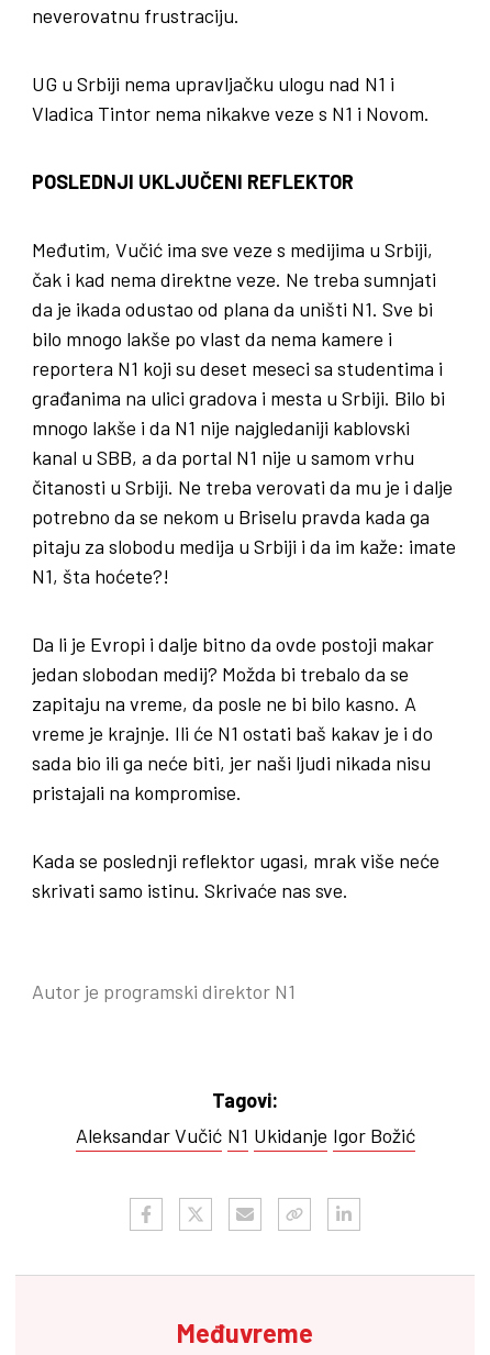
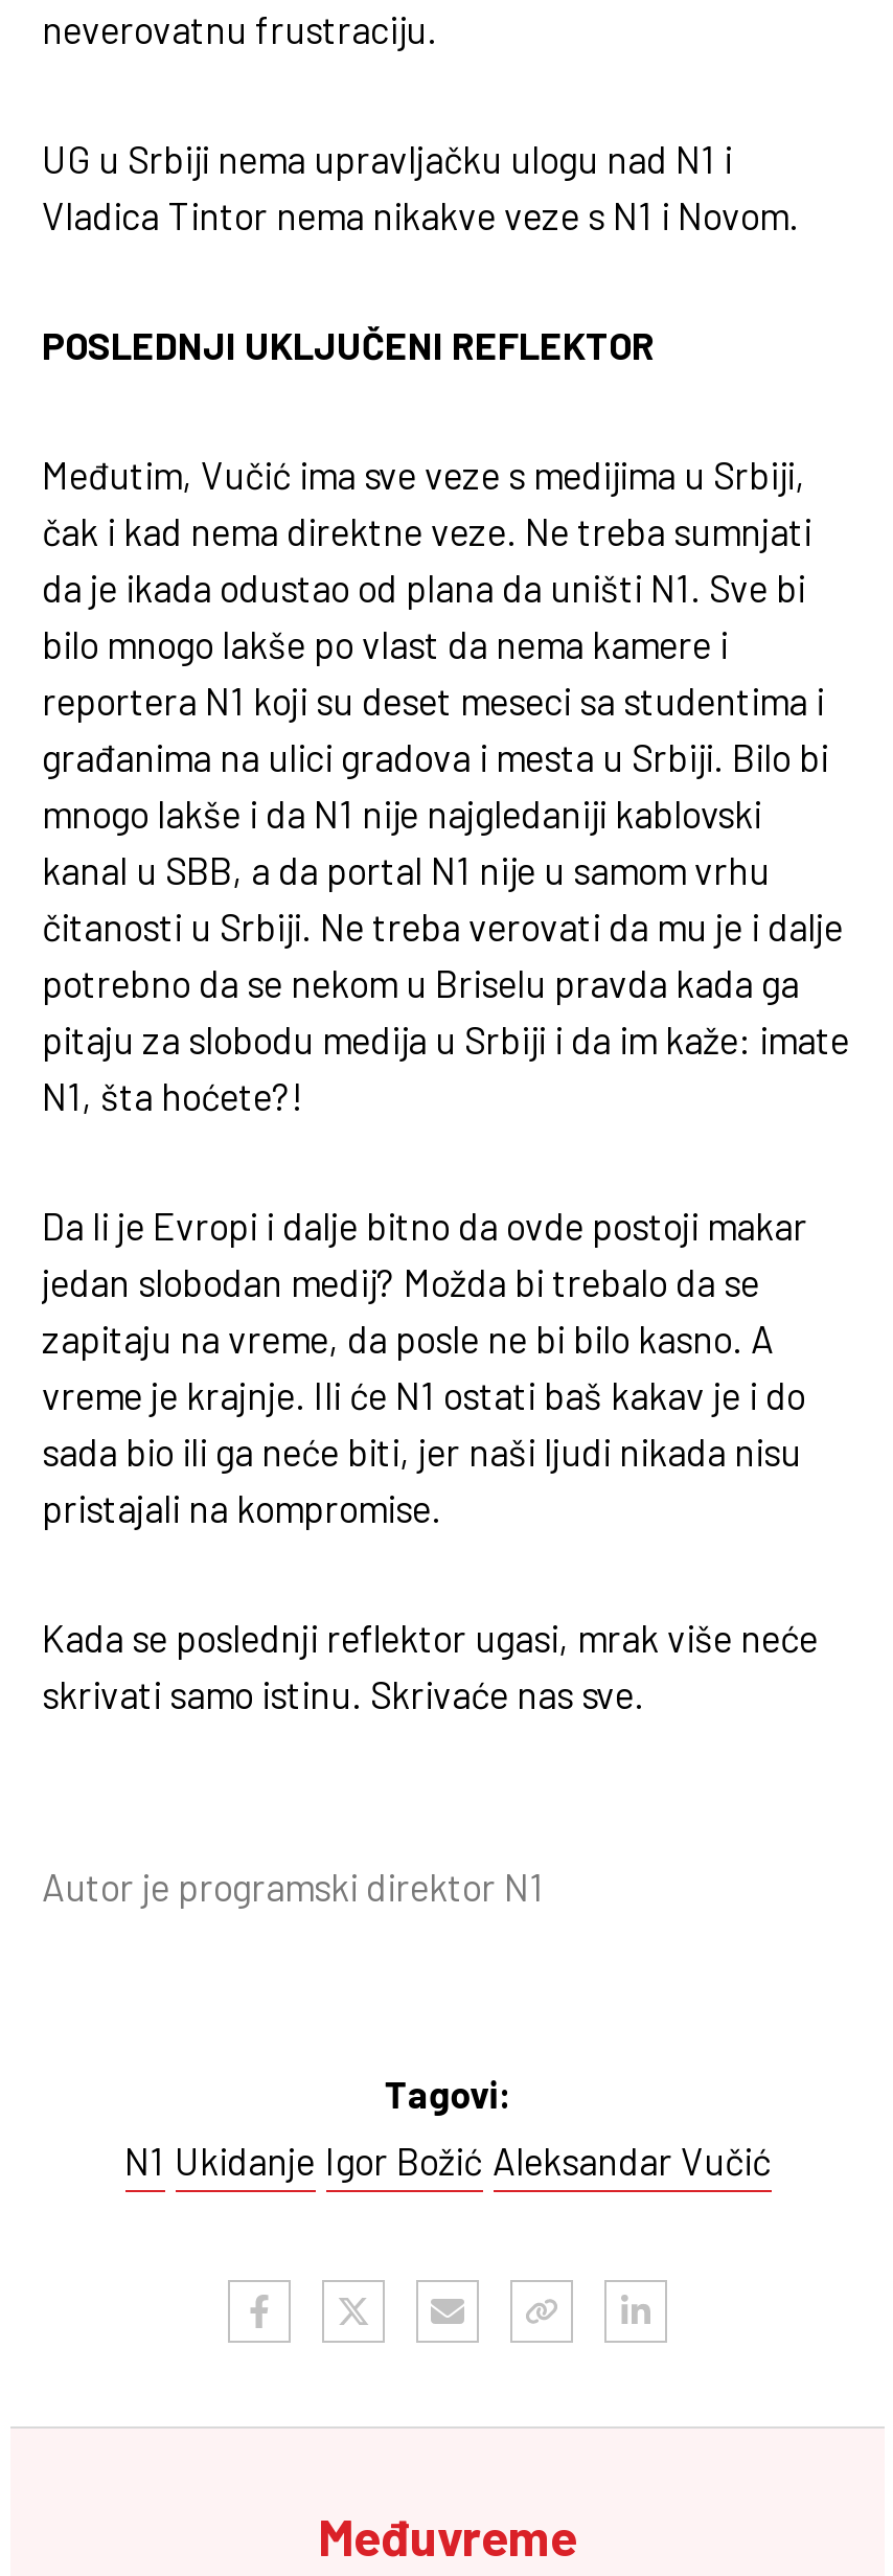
[75,1123,415,1147] Aleksandar Vučić N1 Ukidanje Igor Božić -> [124,2138,771,2184] N1 Ukidanje Igor Božić Aleksandar Vučić

